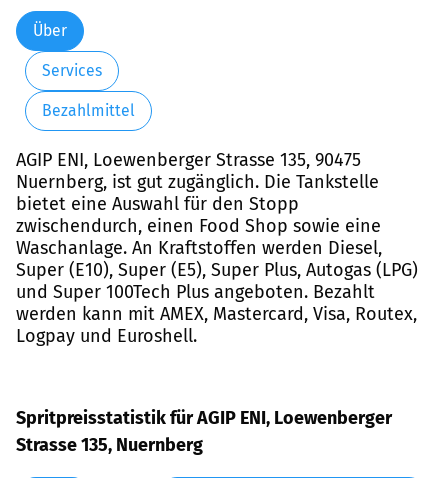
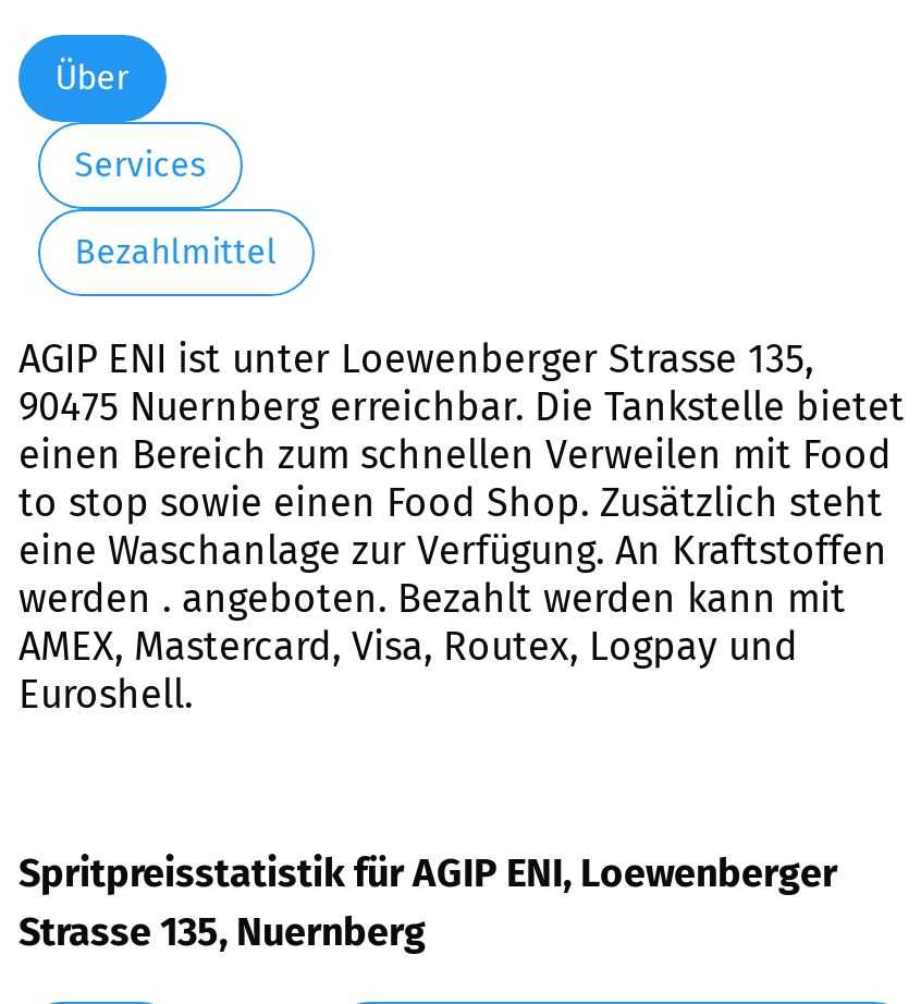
[16,148,418,346] AGIP ENI, Loewenberger Strasse 135, 90475 | Nuernberg, ist gut zugänglich. Die Tankstelle | bietet eine Auswahl für den Stopp | zwischendurch, einen Food Shop sowie eine | Waschanlage. An Kraftstoffen werden Diesel, | Super (E10), Super (E5), Super Plus, Autogas (LPG) | und Super 100Tech Plus angeboten. Bezahlt | werden kann mit AMEX, Mastercard, Visa, Routex, | Logpay und Euroshell. -> [19,334,905,718] AGIP ENI ist unter Loewenberger Strasse 135, | 90475 Nuernberg erreichbar. Die Tankstelle bietet | einen Bereich zum schnellen Verweilen mit Food | to stop sowie einen Food Shop. Zusätzlich steht | eine Waschanlage zur Verfügung. An Kraftstoffen | werden . angeboten. Bezahlt werden kann mit | AMEX, Mastercard, Visa, Routex, Logpay und | Euroshell.

